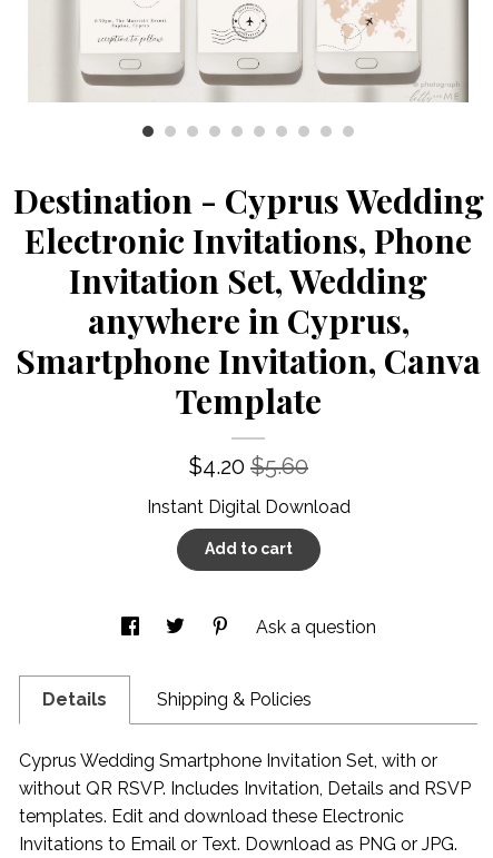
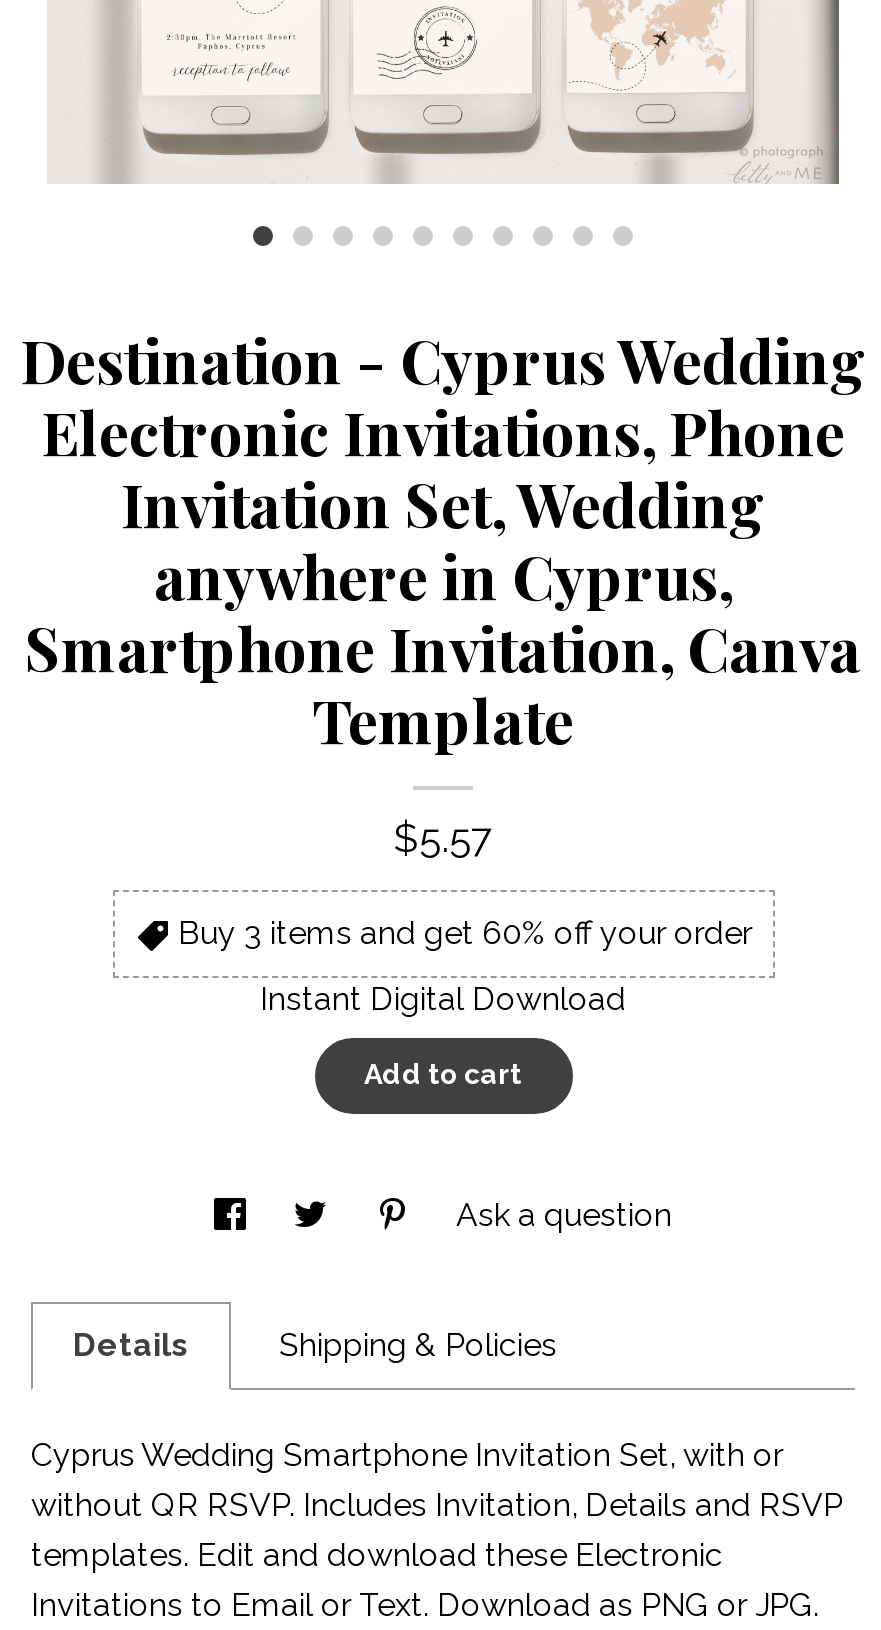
[188,453,308,479] $4.20 $5.60 -> [170,814,752,952] $5.57 | Buy 3 items and get 60% off your order

